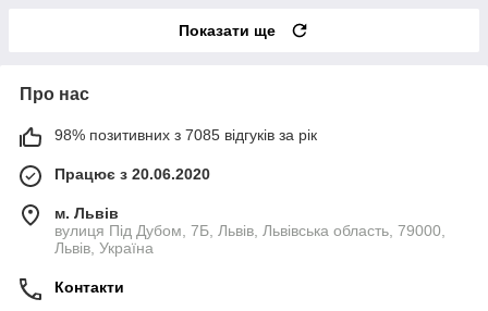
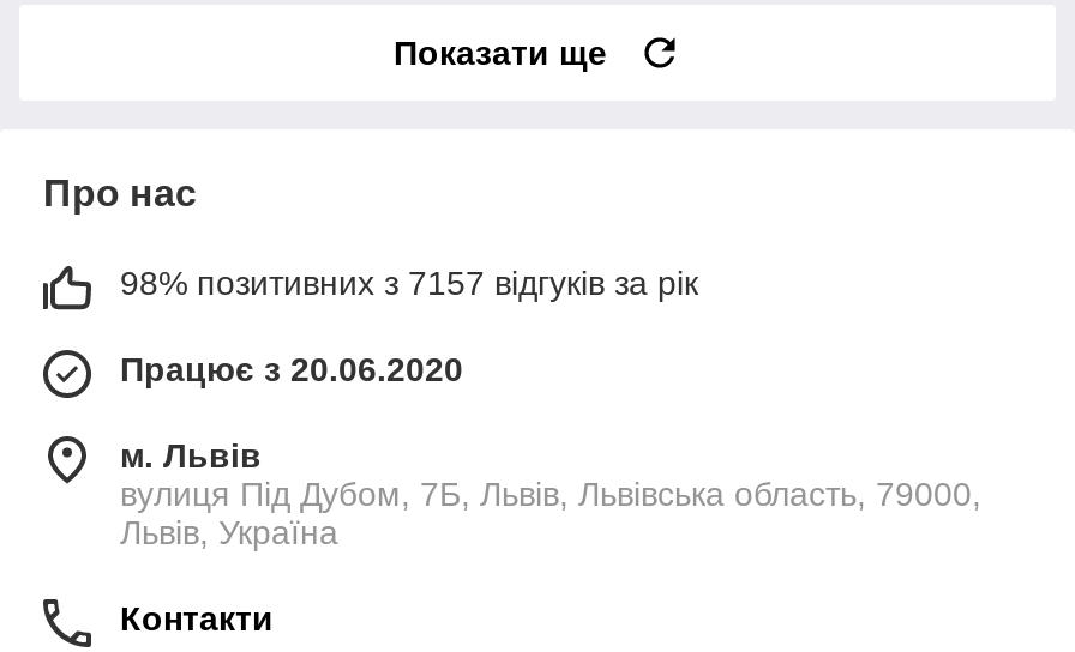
[54,127,317,144] 98% позитивних з 7085 відгуків за рік -> [120,265,698,303] 98% позитивних з 7157 відгуків за рік

